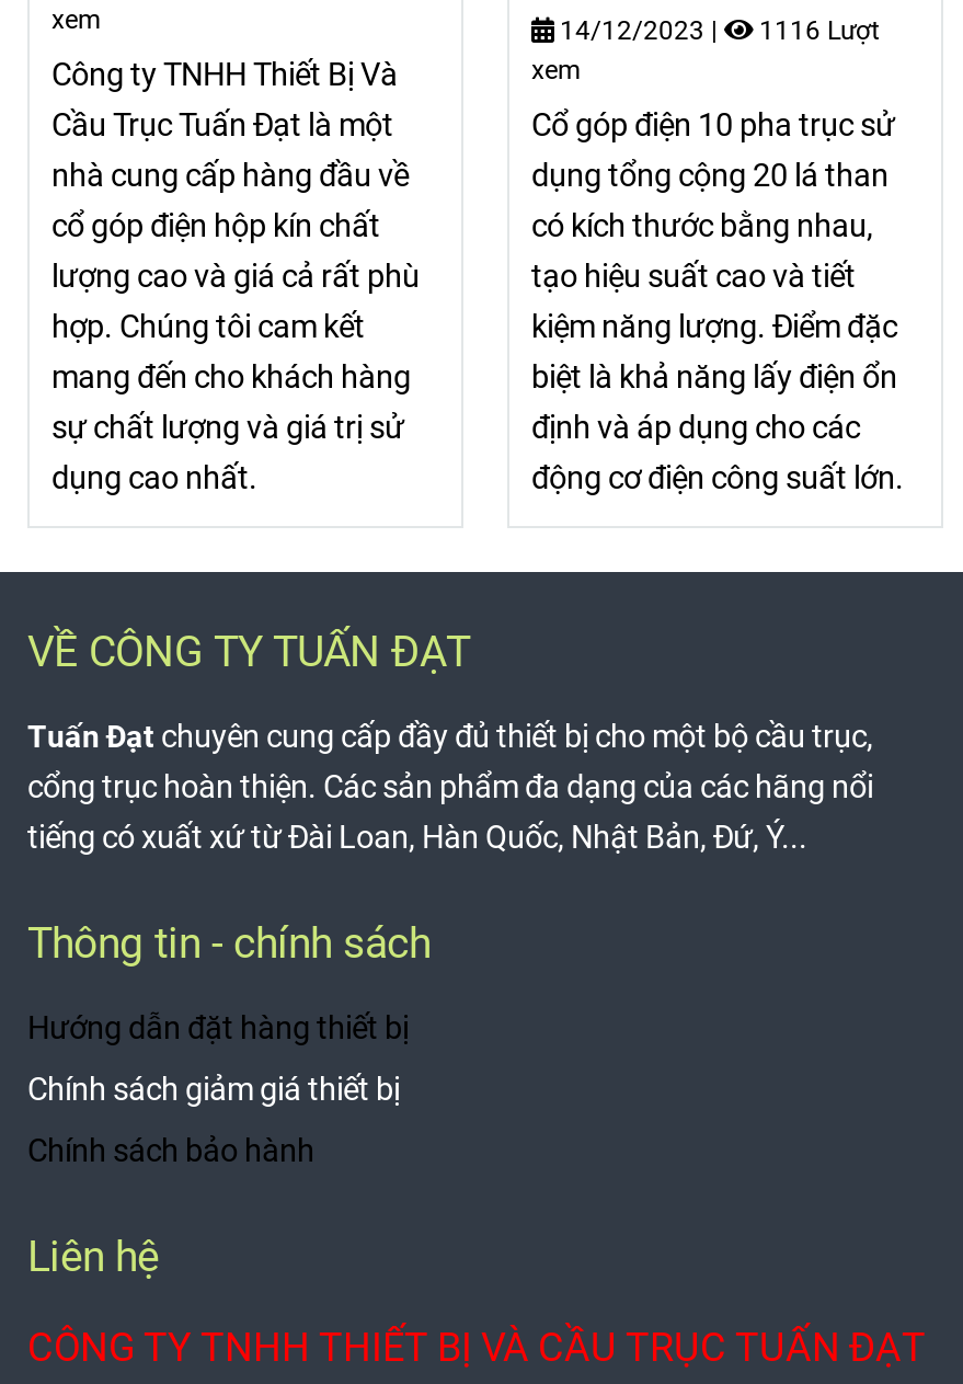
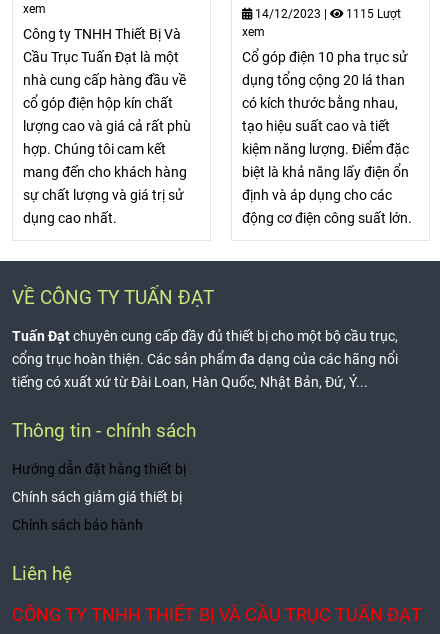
[753,16,880,47] 1116 Lượt -> [343,7,401,21] 1115 Lượt

